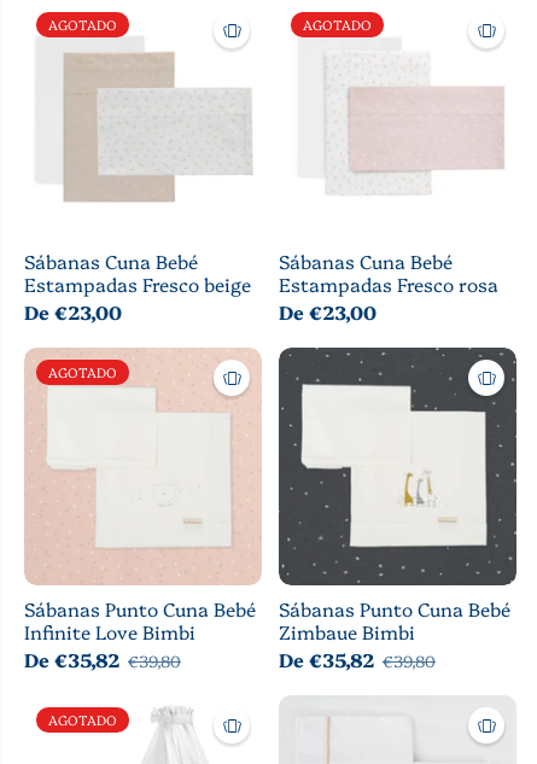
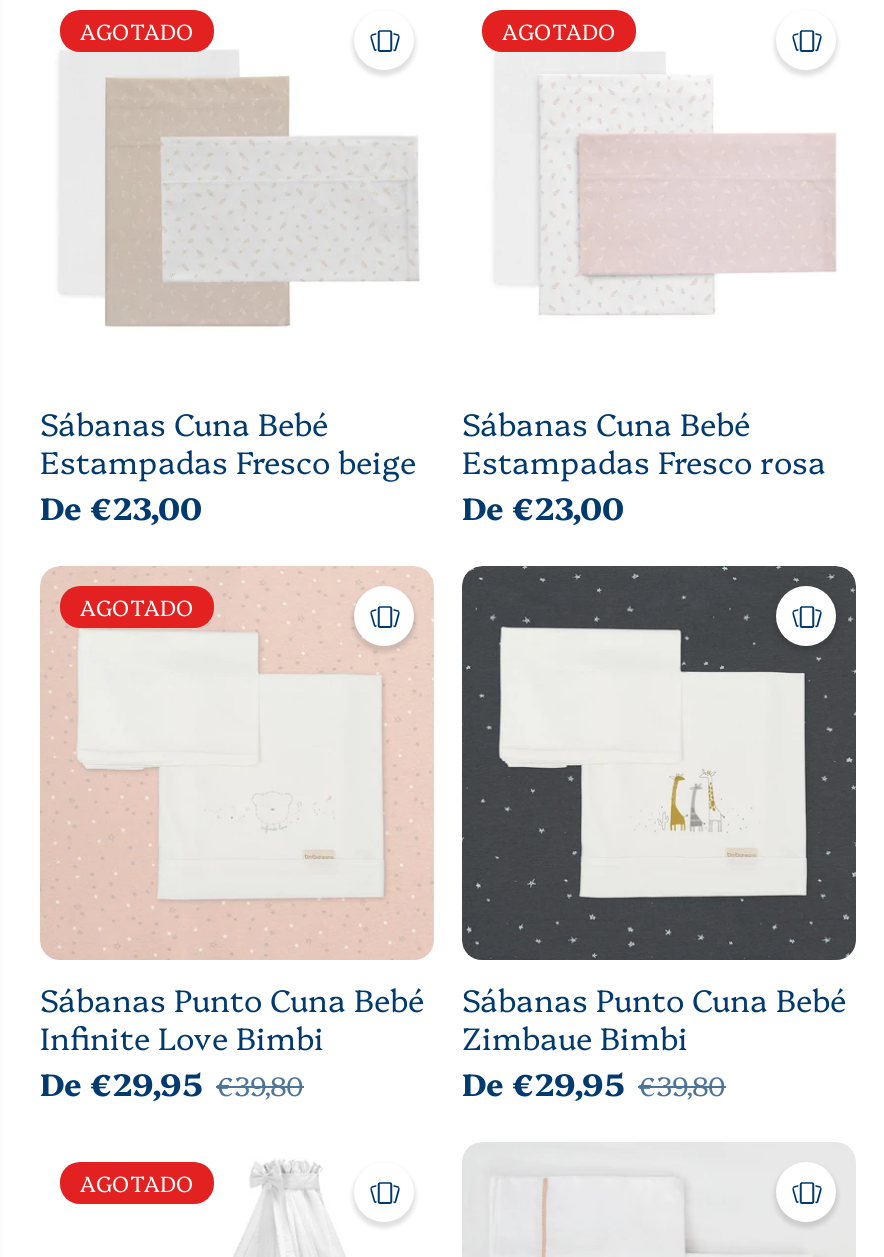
[24,647,181,672] De €35,82 €39,80 -> [40,1063,304,1105] De €29,95 €39,80
[279,647,436,672] De €35,82 €39,80 -> [462,1063,726,1105] De €29,95 €39,80

